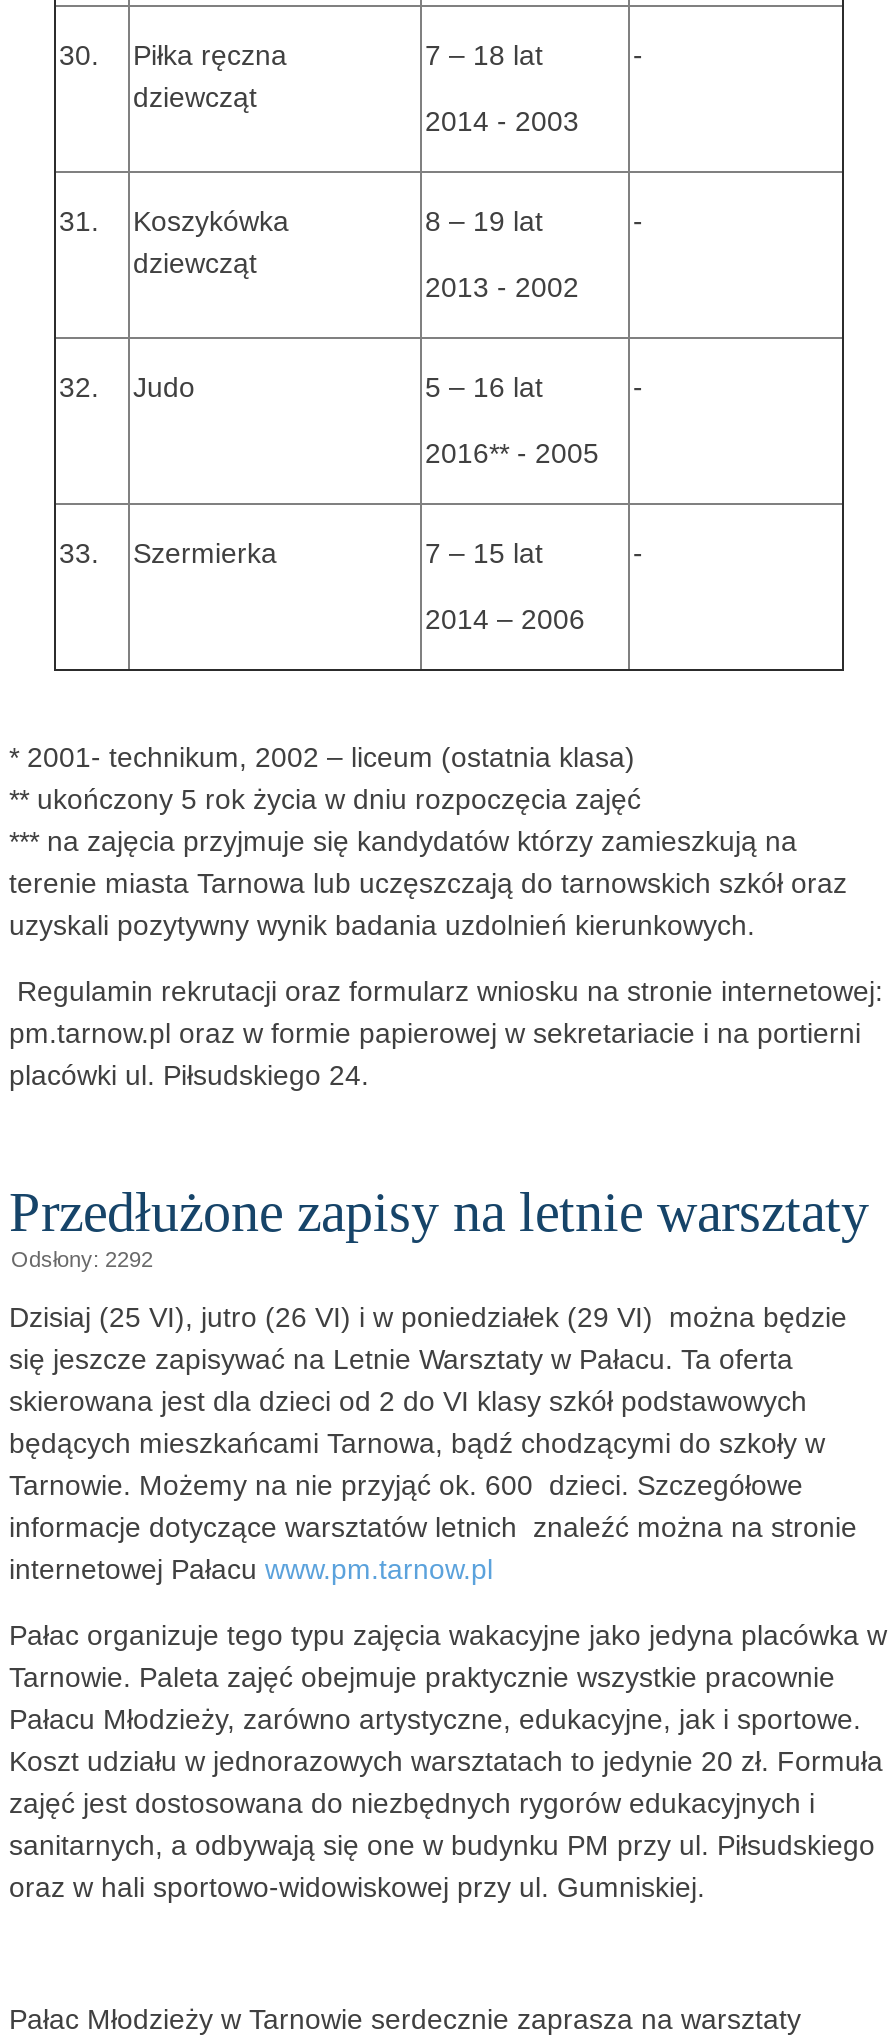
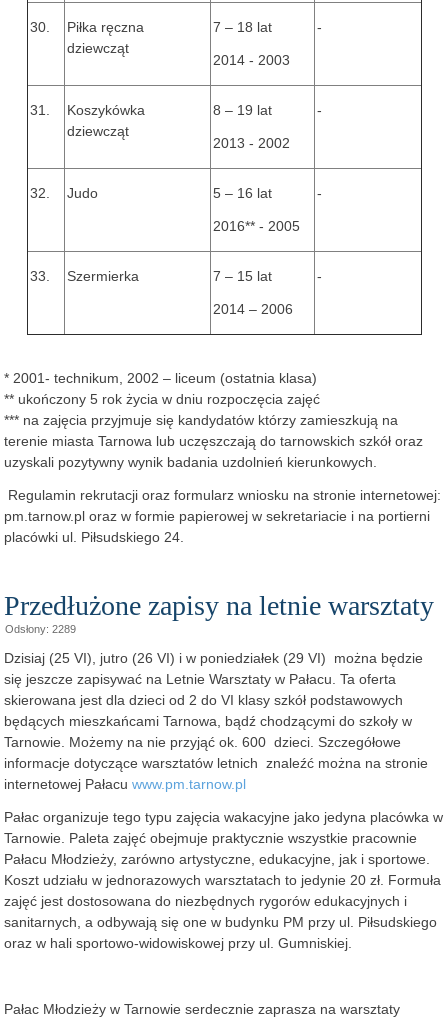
[11,1247,153,1271] Odsłony: 2292 -> [5,623,76,635] Odsłony: 2289

